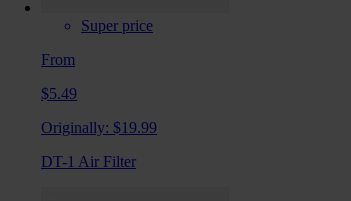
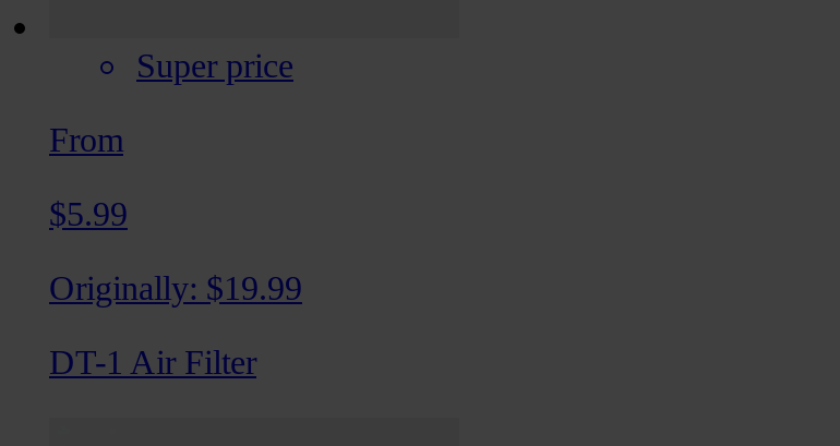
[41,85,77,102] $5.49 -> [49,194,128,231] $5.99

